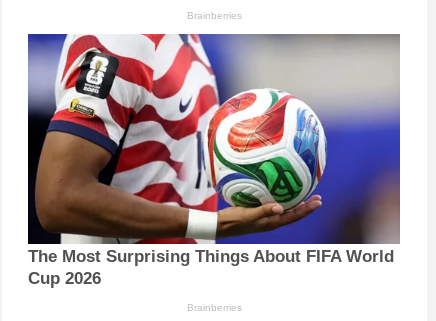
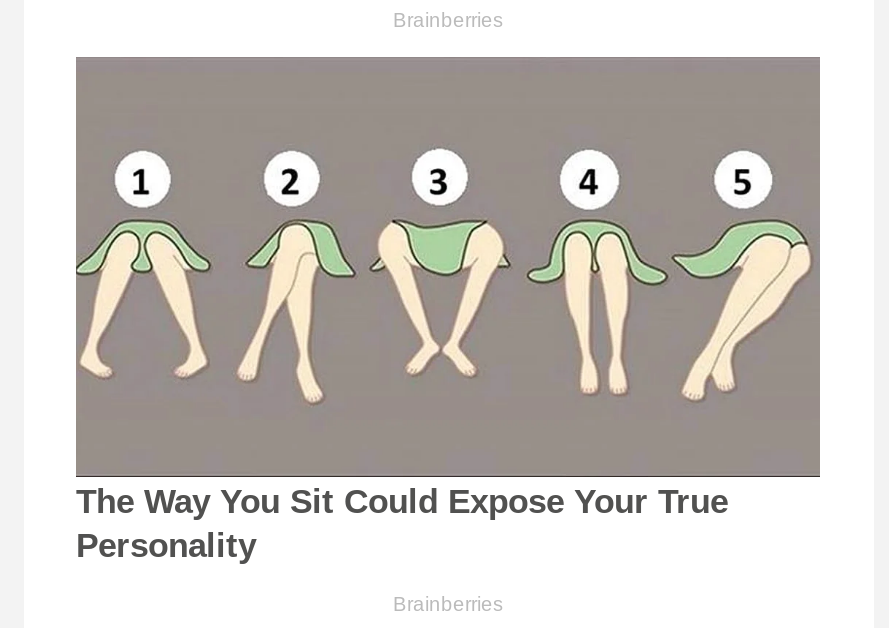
[28,33,400,288] [image] | The Most Surprising Things About FIFA World | Cup 2026 -> [74,55,822,564] [image] | The Way You Sit Could Expose Your True | Personality

